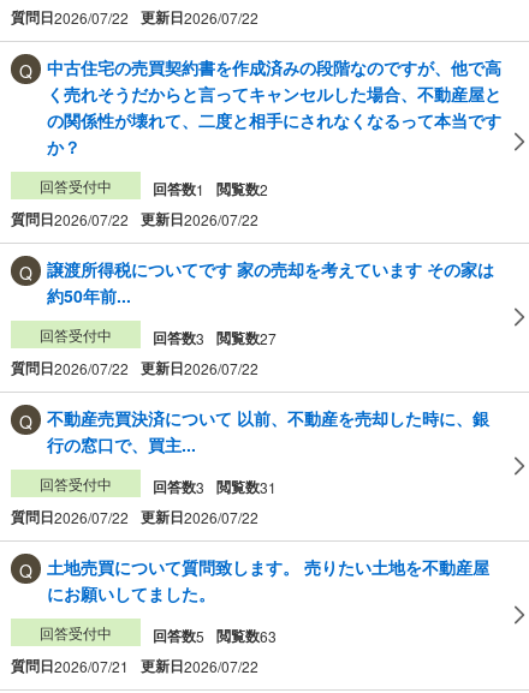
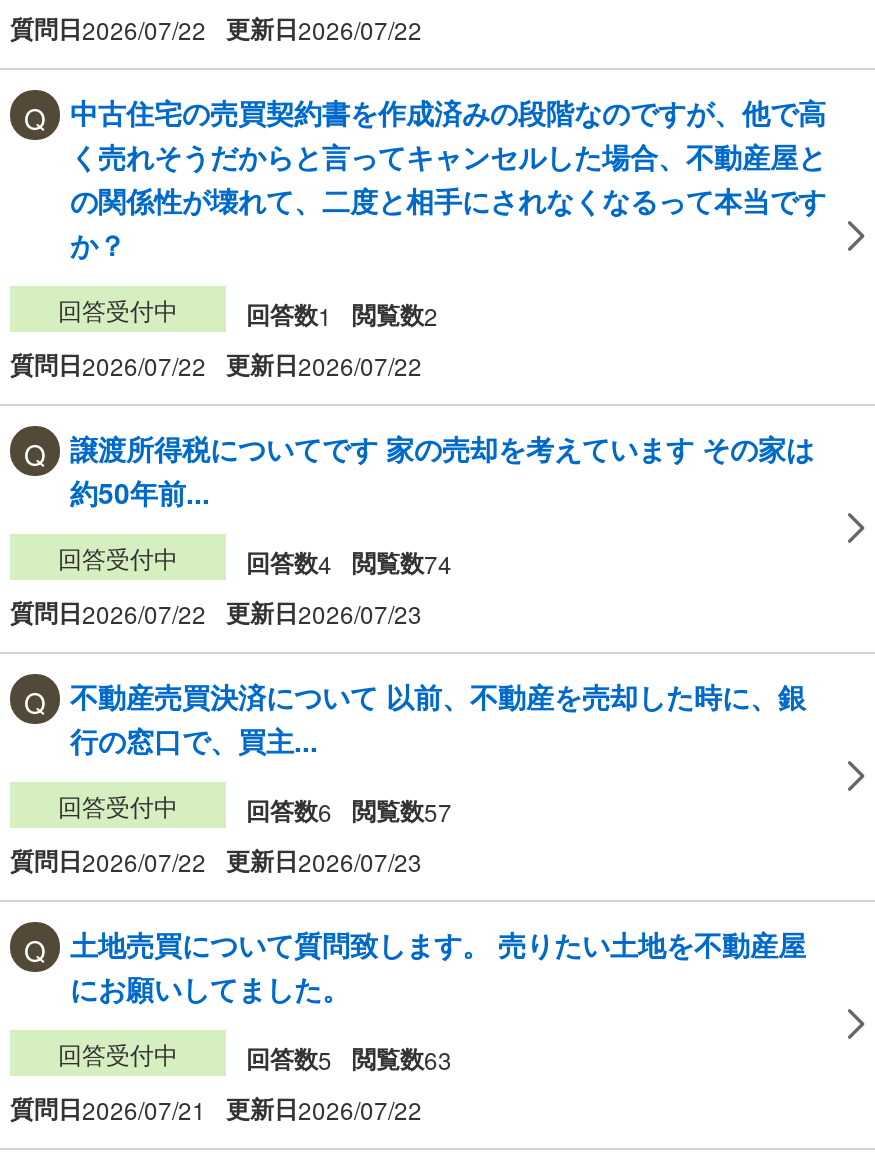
[153,326,277,348] 回答数3 閲覧数27 -> [246,543,452,579] 回答数4 閲覧数74
[11,356,258,378] 質問日2026/07/22 更新日2026/07/22 -> [10,593,422,629] 質問日2026/07/22 更新日2026/07/23
[153,475,277,497] 回答数3 閲覧数31 -> [246,791,452,827] 回答数6 閲覧数57
[11,505,258,527] 質問日2026/07/22 更新日2026/07/22 -> [10,841,422,877] 質問日2026/07/22 更新日2026/07/23

